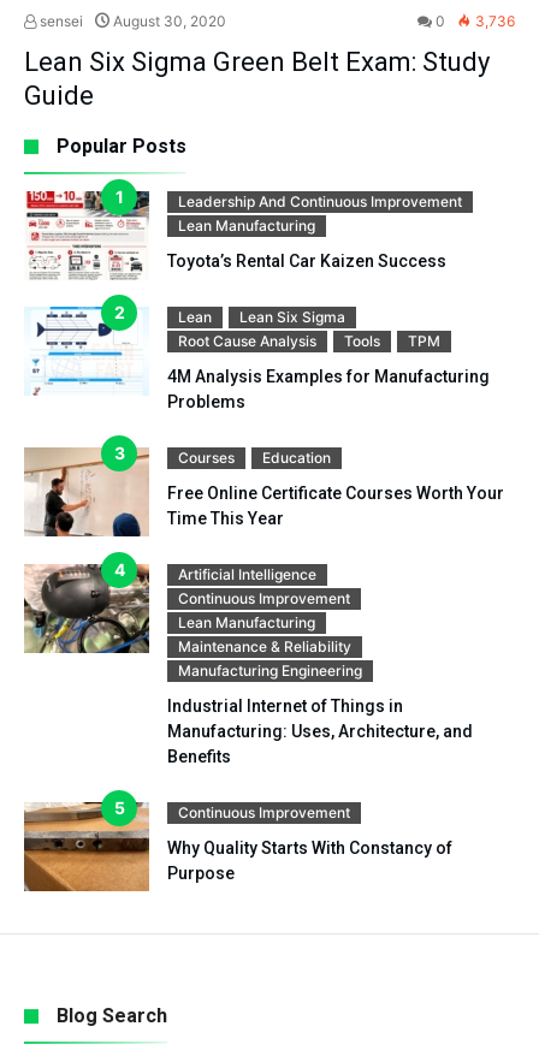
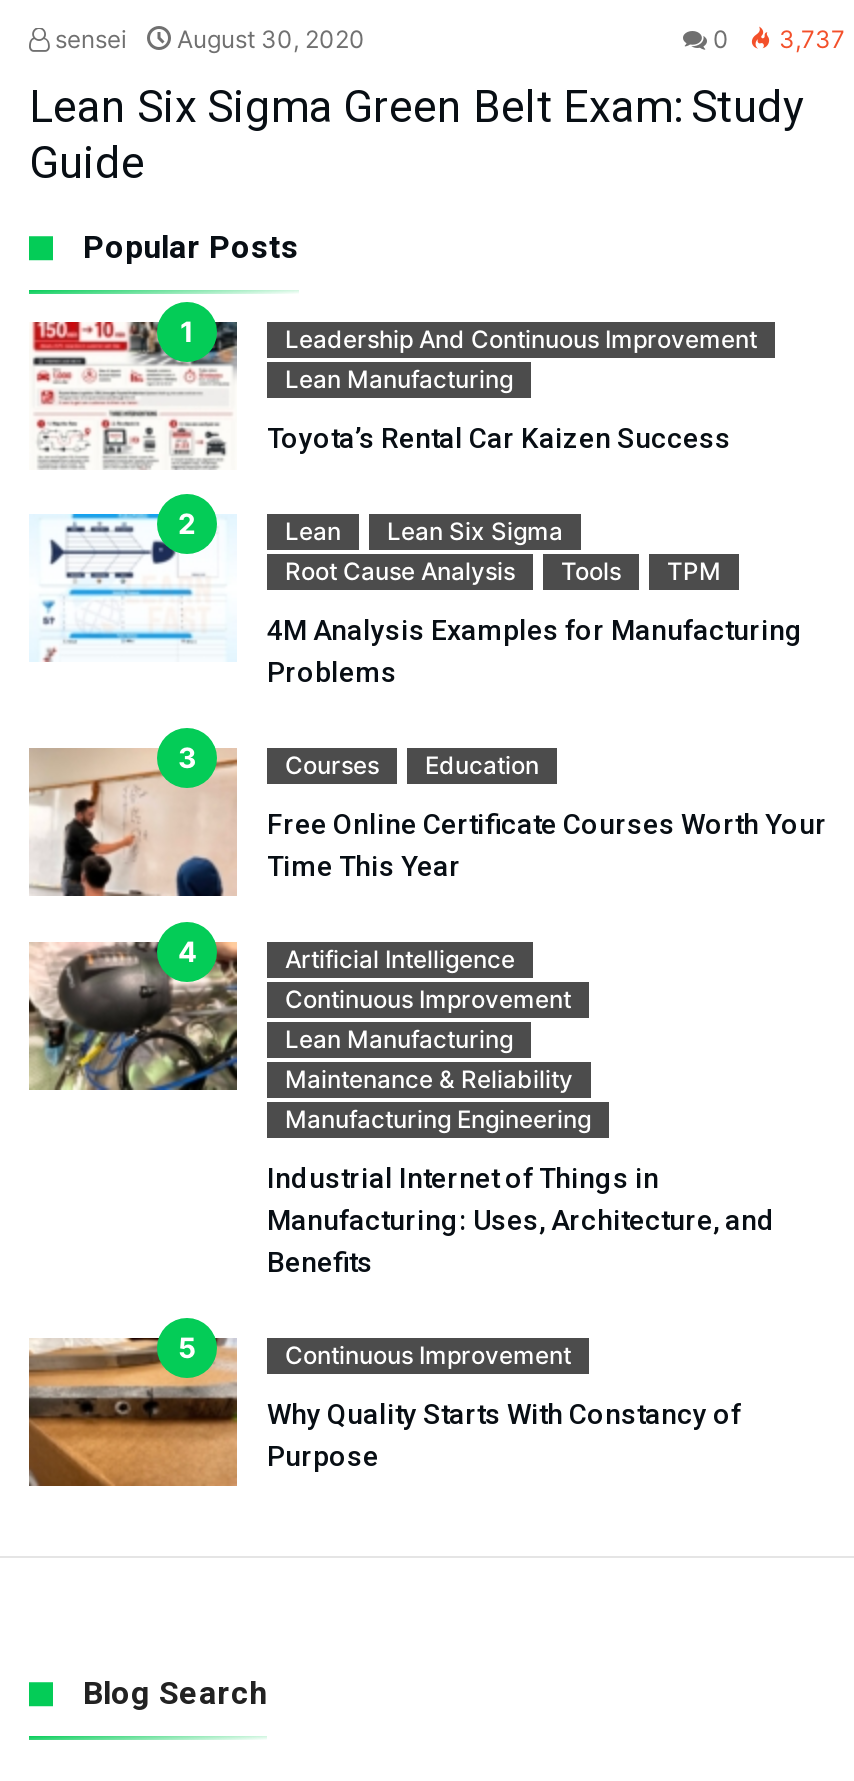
[432,12,515,30] 0 3,736 -> [707,24,845,54] 0 3,737

